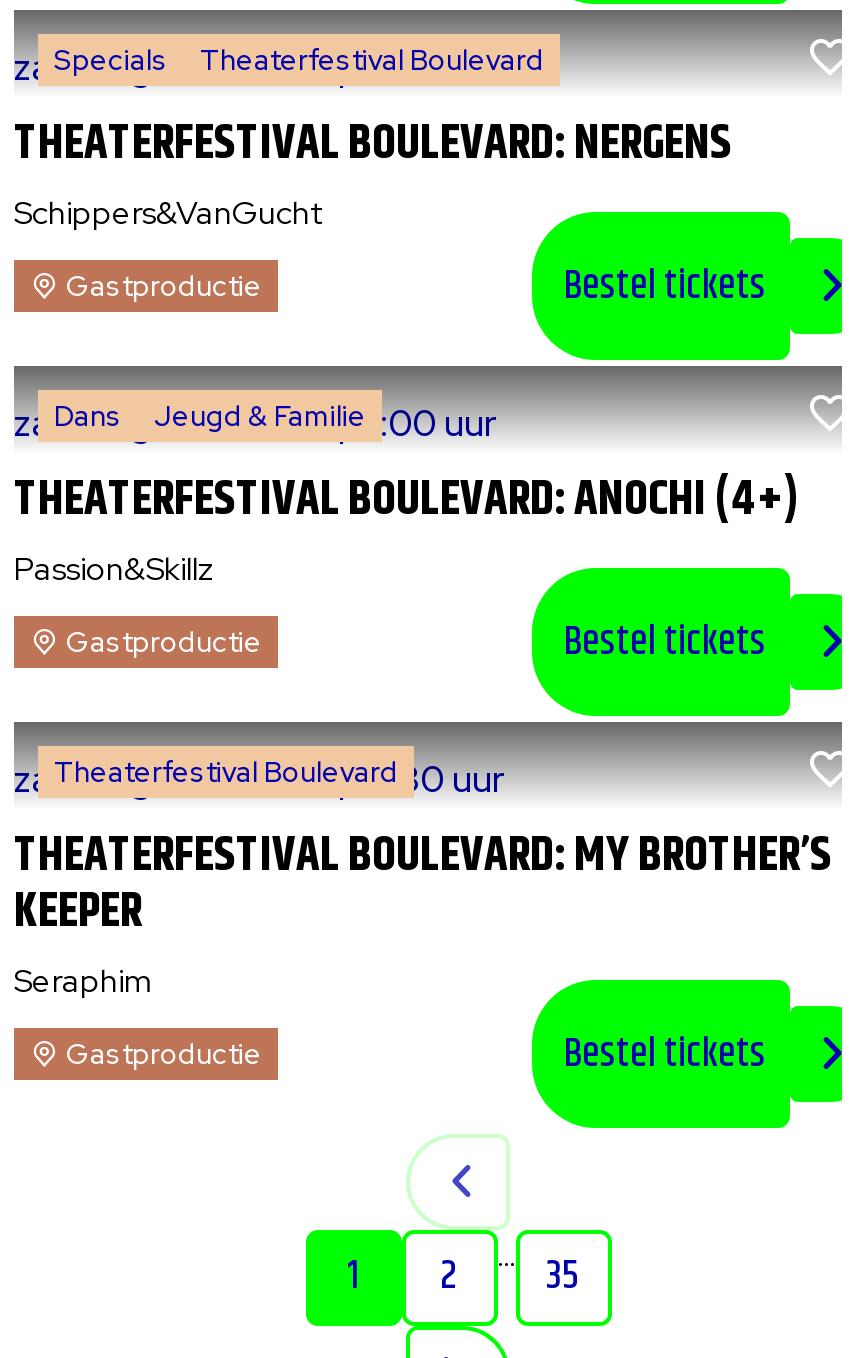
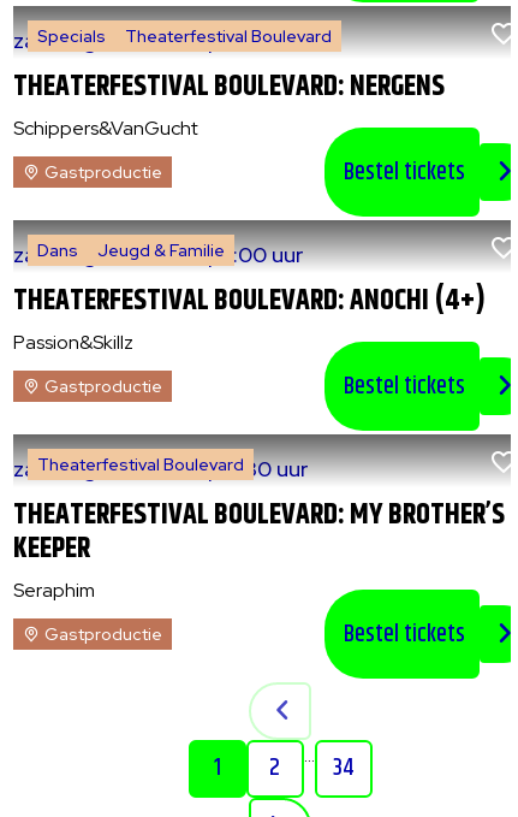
[546,1246,580,1308] 35 -> [332,750,354,787] 34

